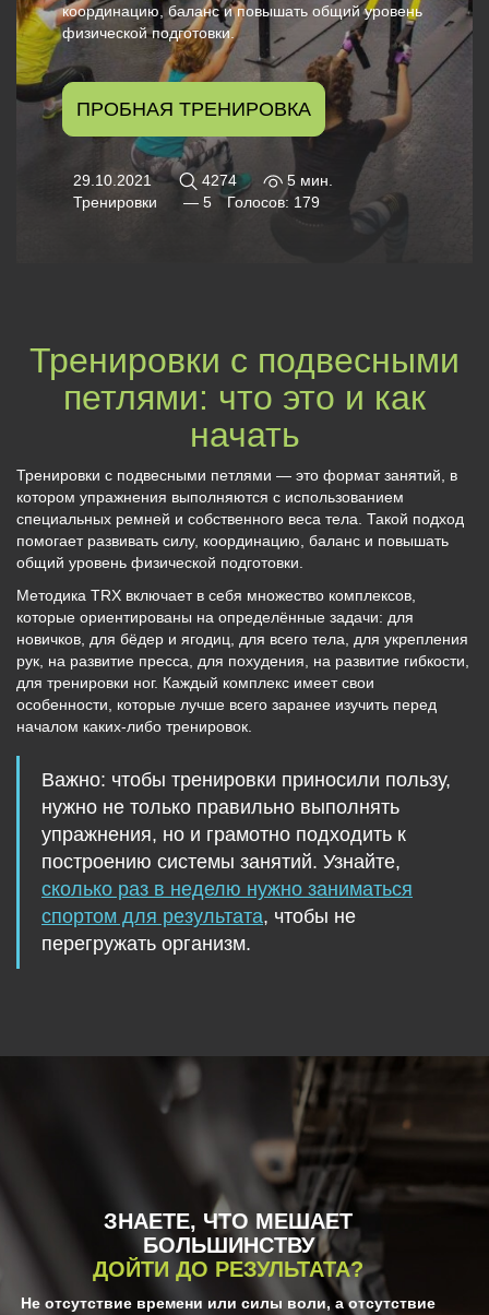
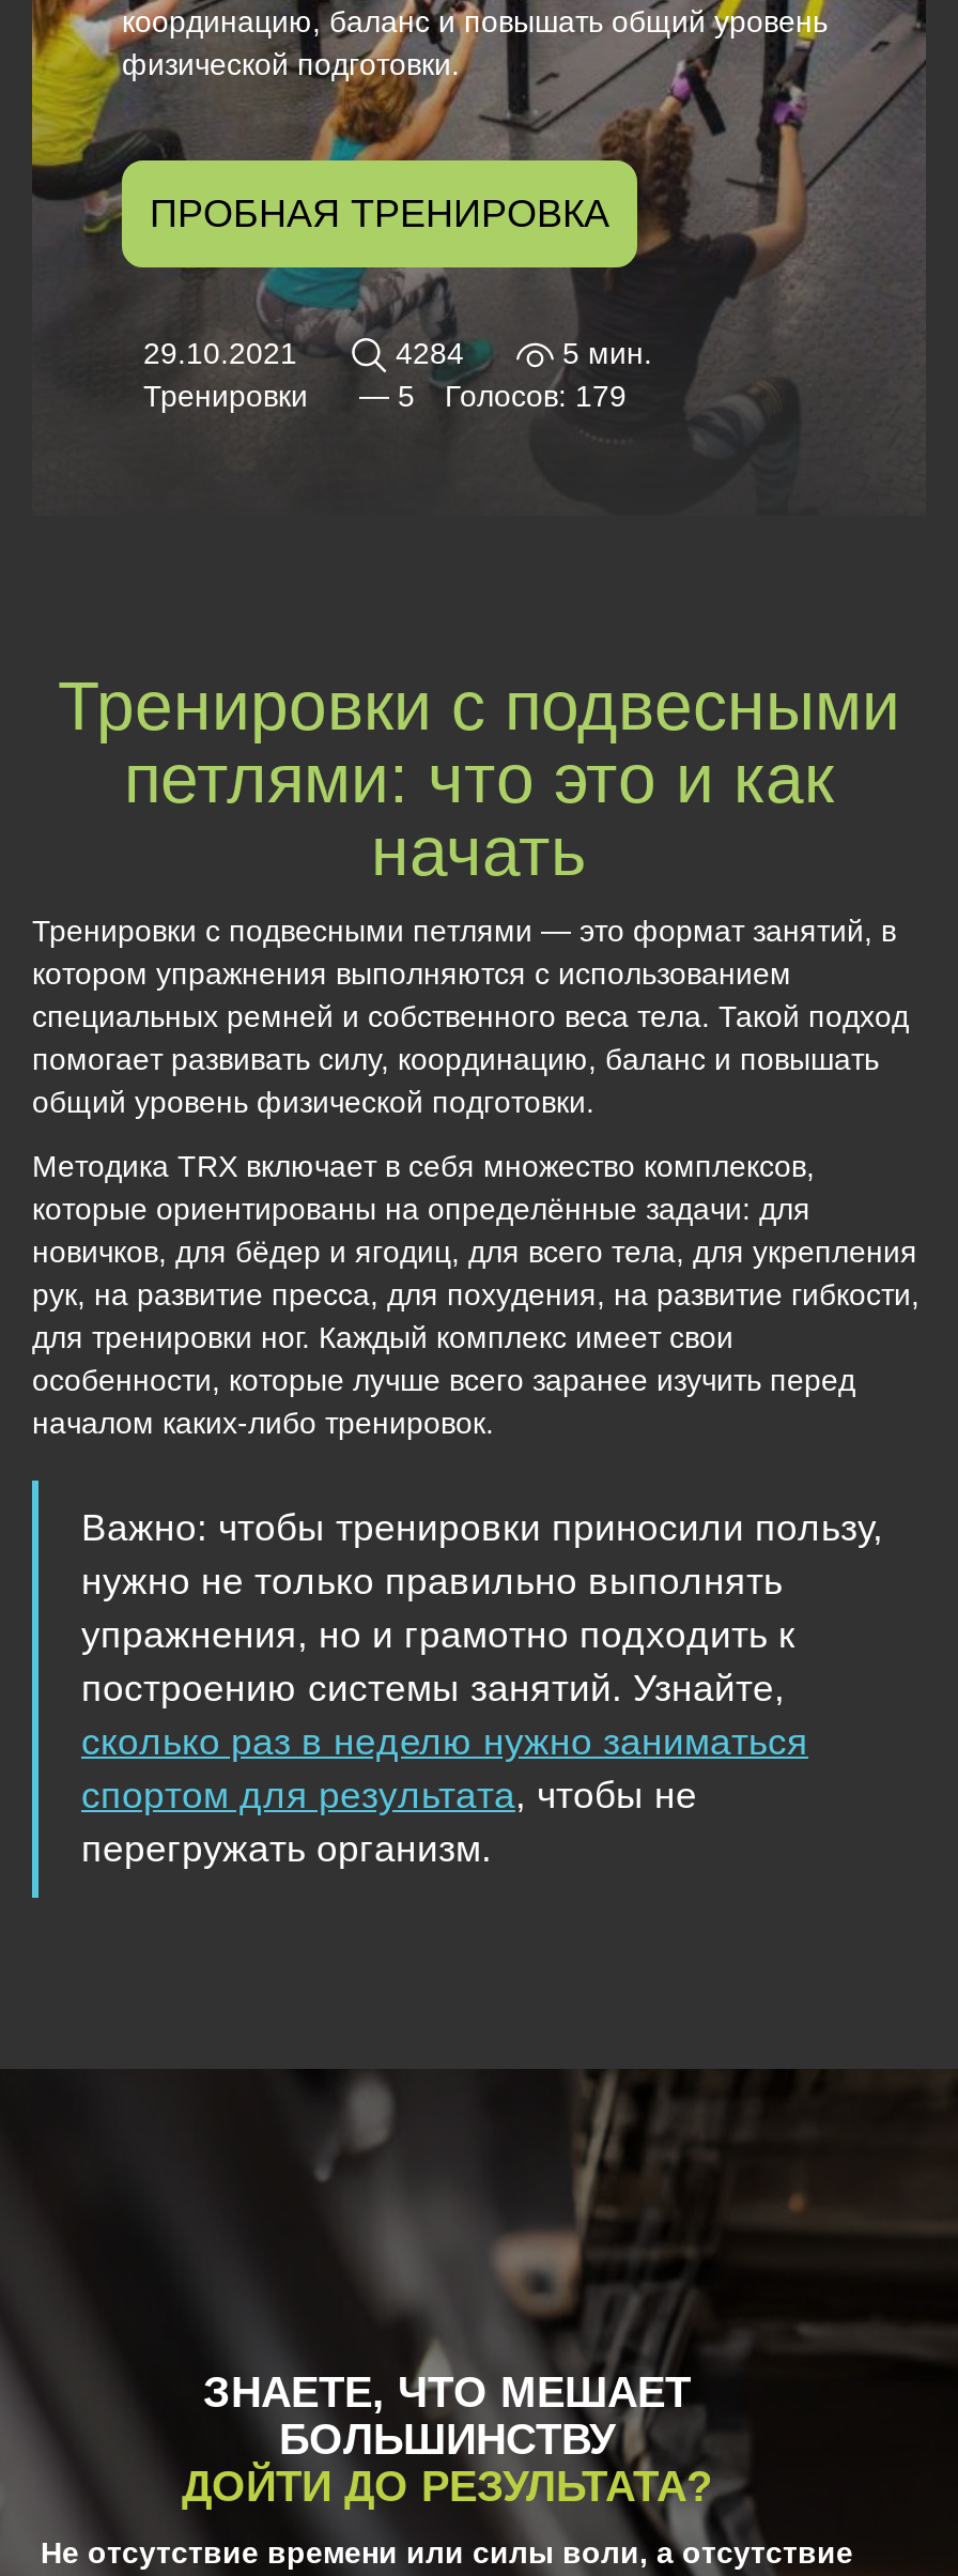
[202,172,237,189] 4274 -> [396,337,464,371] 4284

